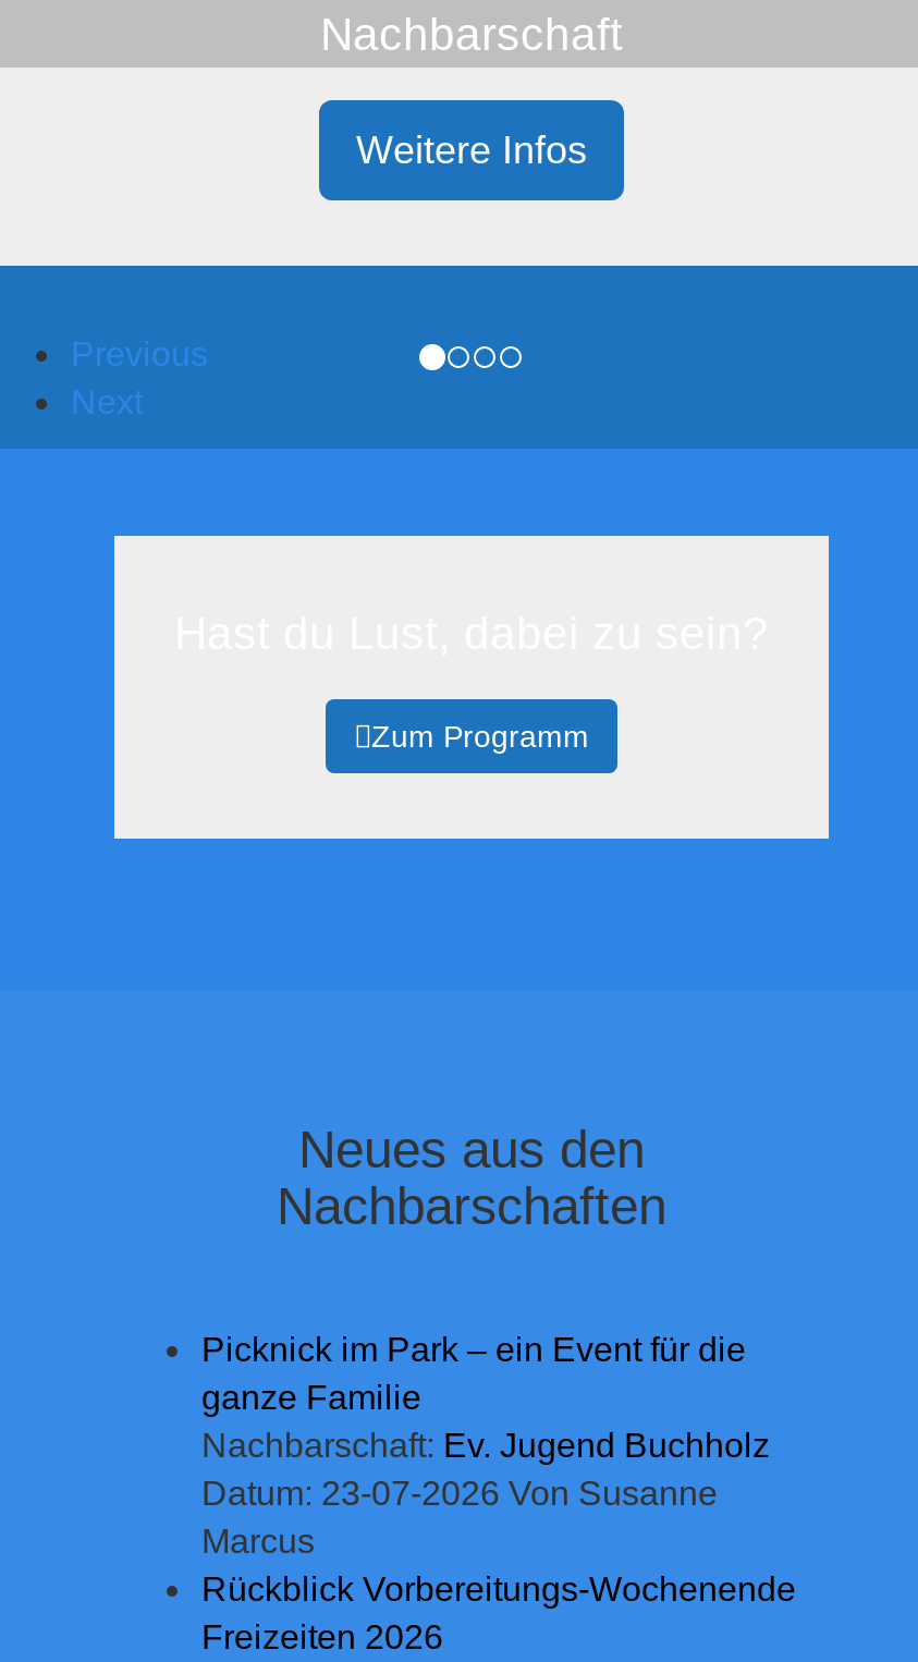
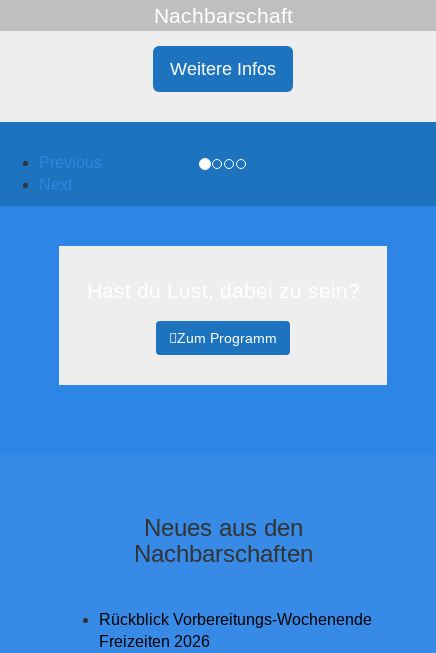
[201,1330,770,1559] Picknick im Park – ein Event für die | ganze Familie | Nachbarschaft: Ev. Jugend Buchholz | Datum: 23-07-2026 Von Susanne | Marcus -> none

